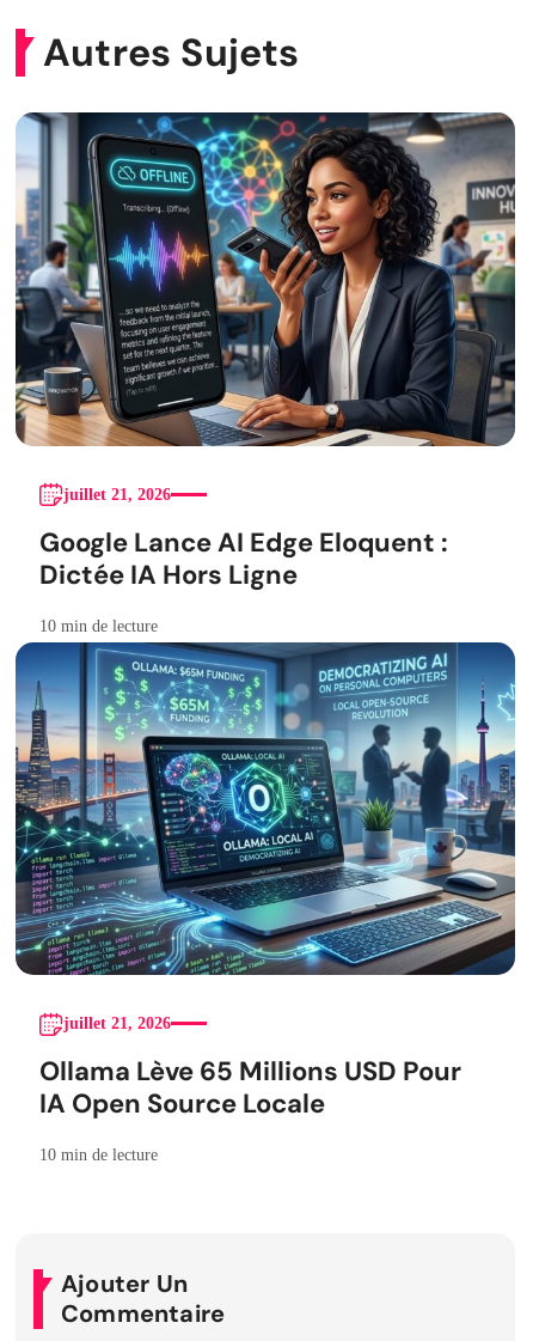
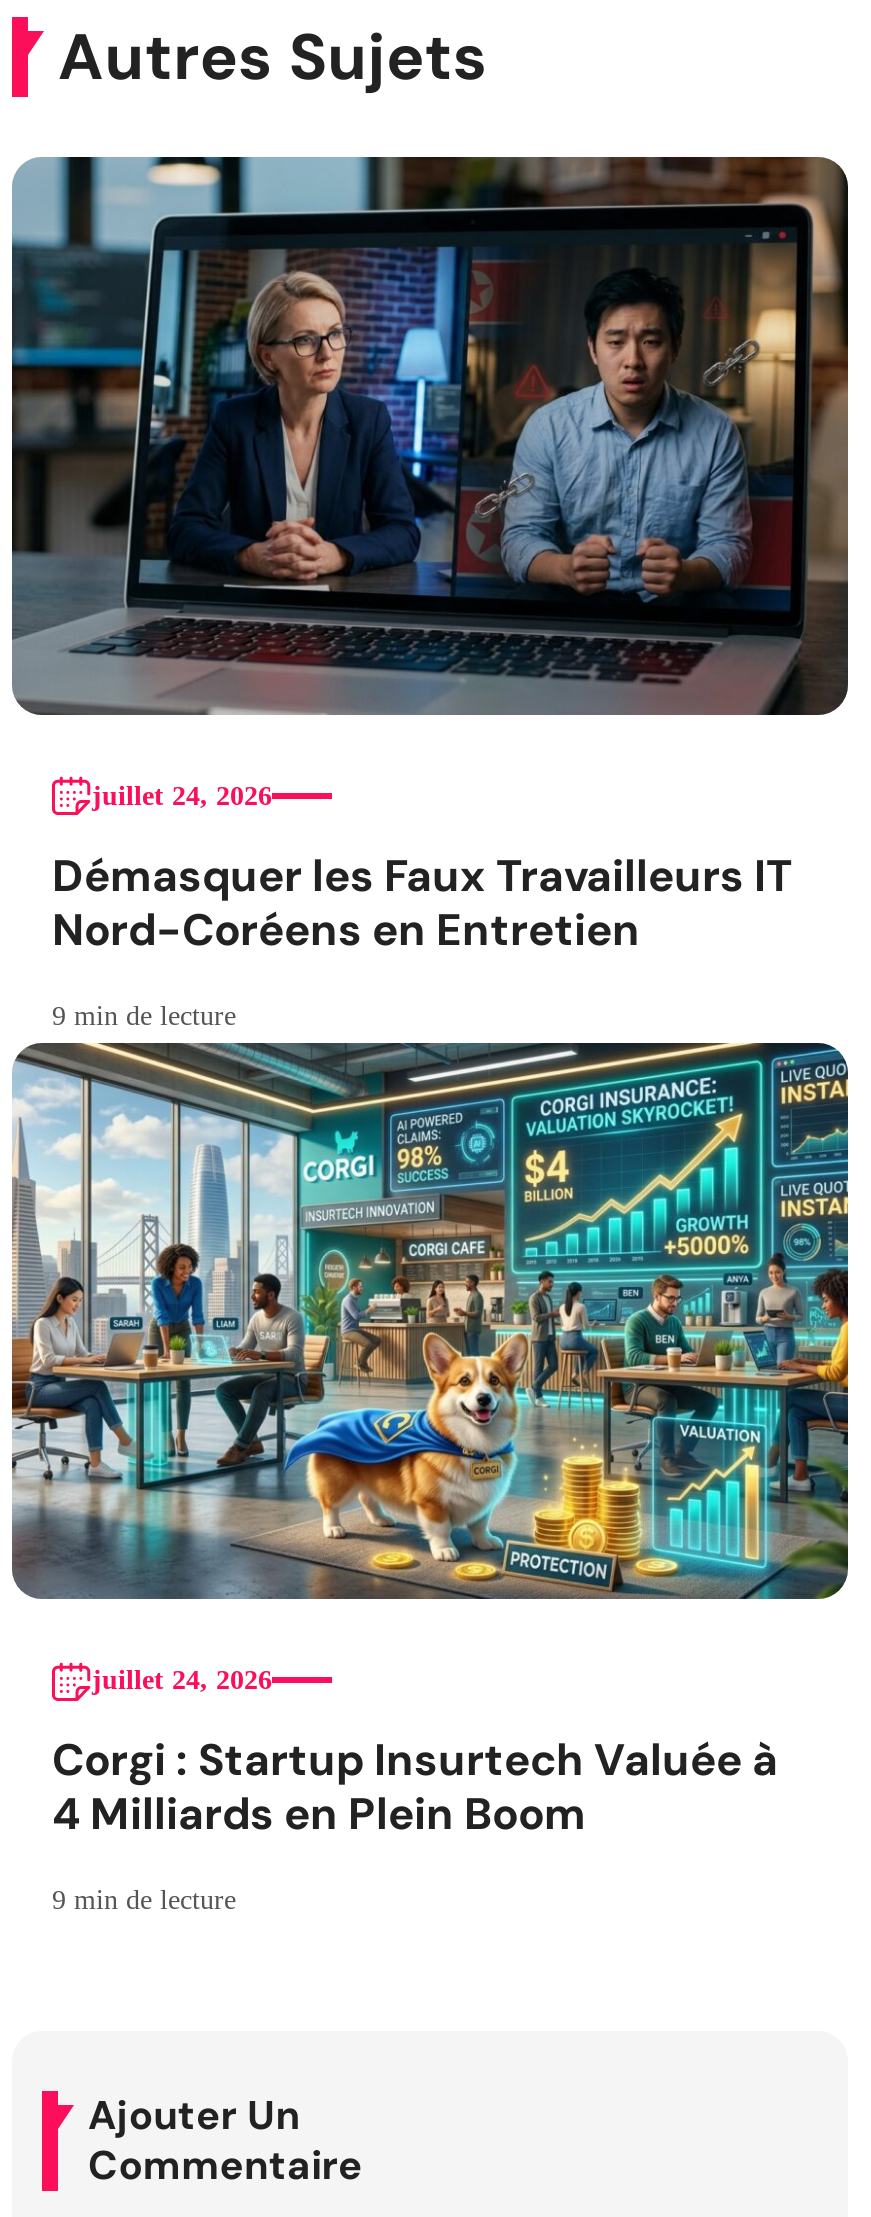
[14,111,516,503] [image] | juillet 21, 2026 -> [10,155,850,810] [image] | juillet 24, 2026
[39,525,448,592] Google Lance AI Edge Eloquent : | Dictée IA Hors Ligne -> [52,846,792,958] Démasquer les Faux Travailleurs IT | Nord-Coréens en Entretien
[39,617,158,635] 10 min de lecture -> [52,1000,236,1030] 9 min de lecture
[14,641,516,1032] [image] | juillet 21, 2026 -> [10,1041,850,1695] [image] | juillet 24, 2026
[39,1054,461,1121] Ollama Lève 65 Millions USD Pour | IA Open Source Locale -> [52,1731,778,1843] Corgi : Startup Insurtech Valuée à | 4 Milliards en Plein Boom
[39,1146,158,1164] 10 min de lecture -> [52,1885,236,1915] 9 min de lecture

